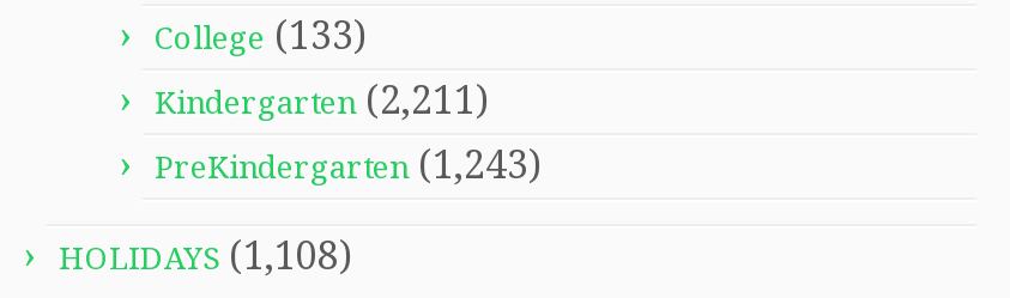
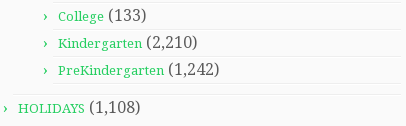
[155,78,488,124] Kindergarten (2,211) -> [58,33,197,52] Kindergarten (2,210)
[155,143,540,188] PreKindergarten (1,243) -> [58,60,219,79] PreKindergarten (1,242)

